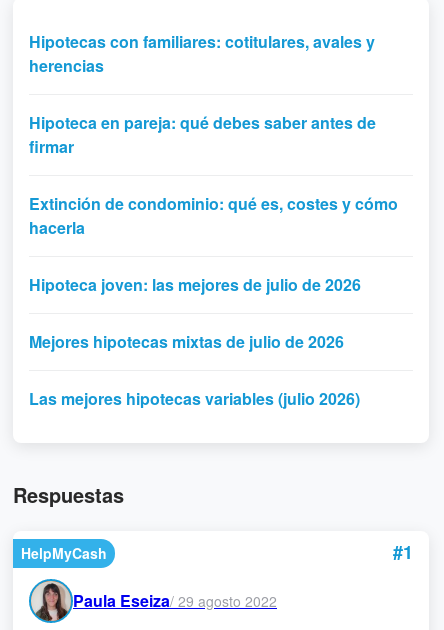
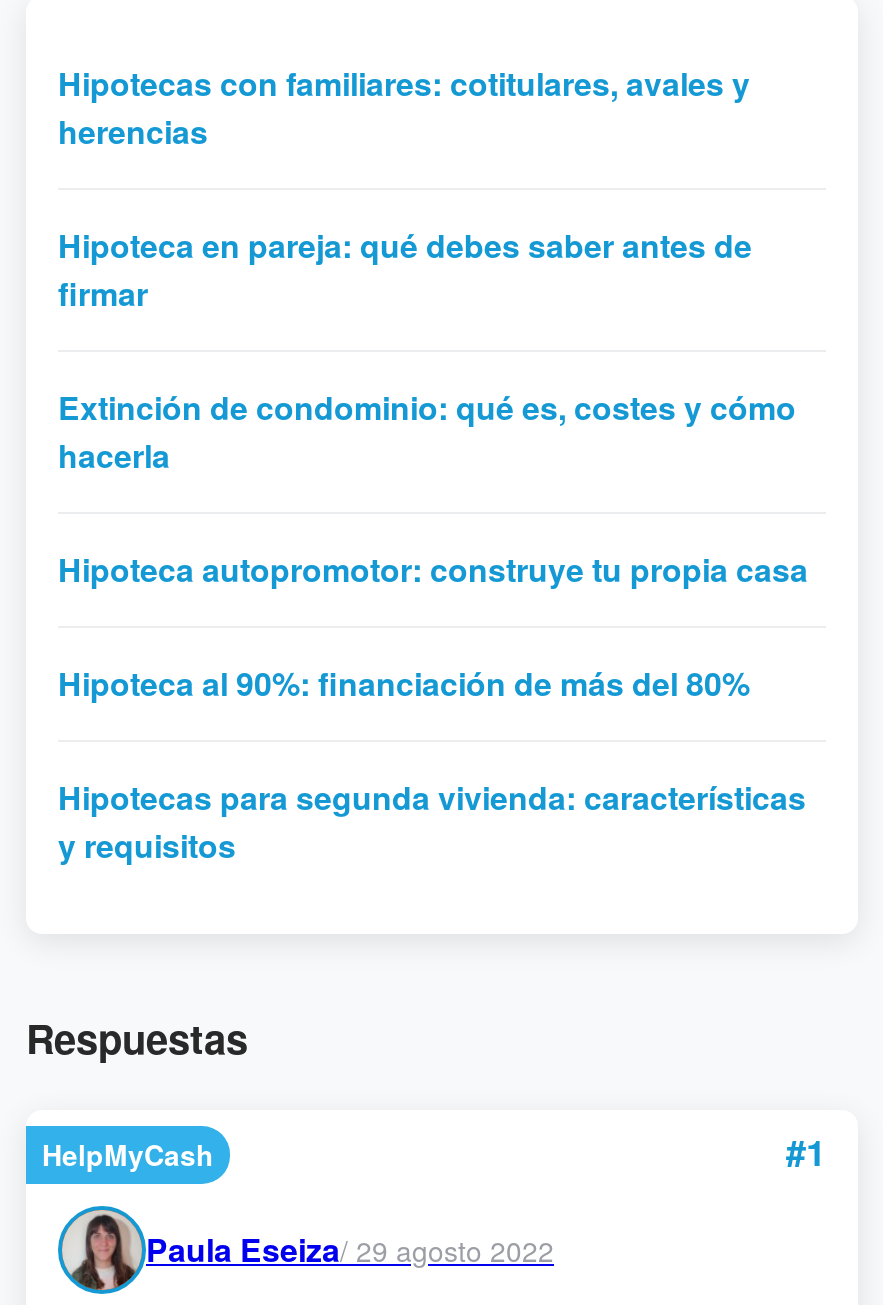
[29,273,361,296] Hipoteca joven: las mejores de julio de 2026 -> [58,546,808,592] Hipoteca autopromotor: construye tu propia casa
[29,330,344,353] Mejores hipotecas mixtas de julio de 2026 -> [58,660,750,706] Hipoteca al 90%: financiación de más del 80%
[29,387,360,410] Las mejores hipotecas variables (julio 2026) -> [58,774,806,868] Hipotecas para segunda vivienda: características | y requisitos

